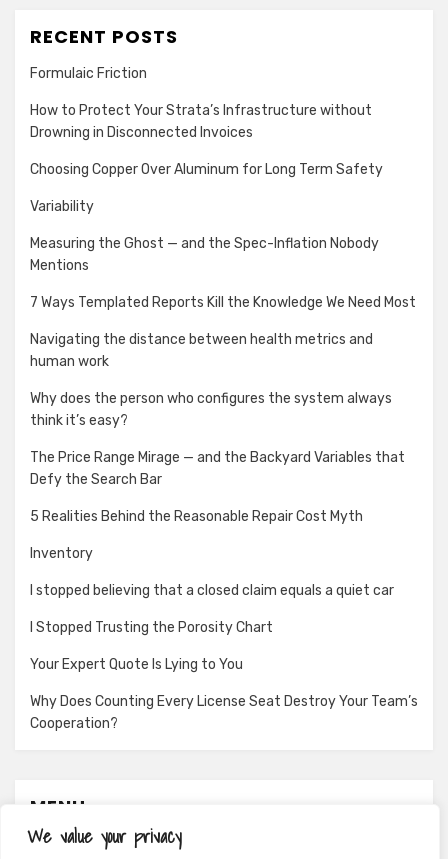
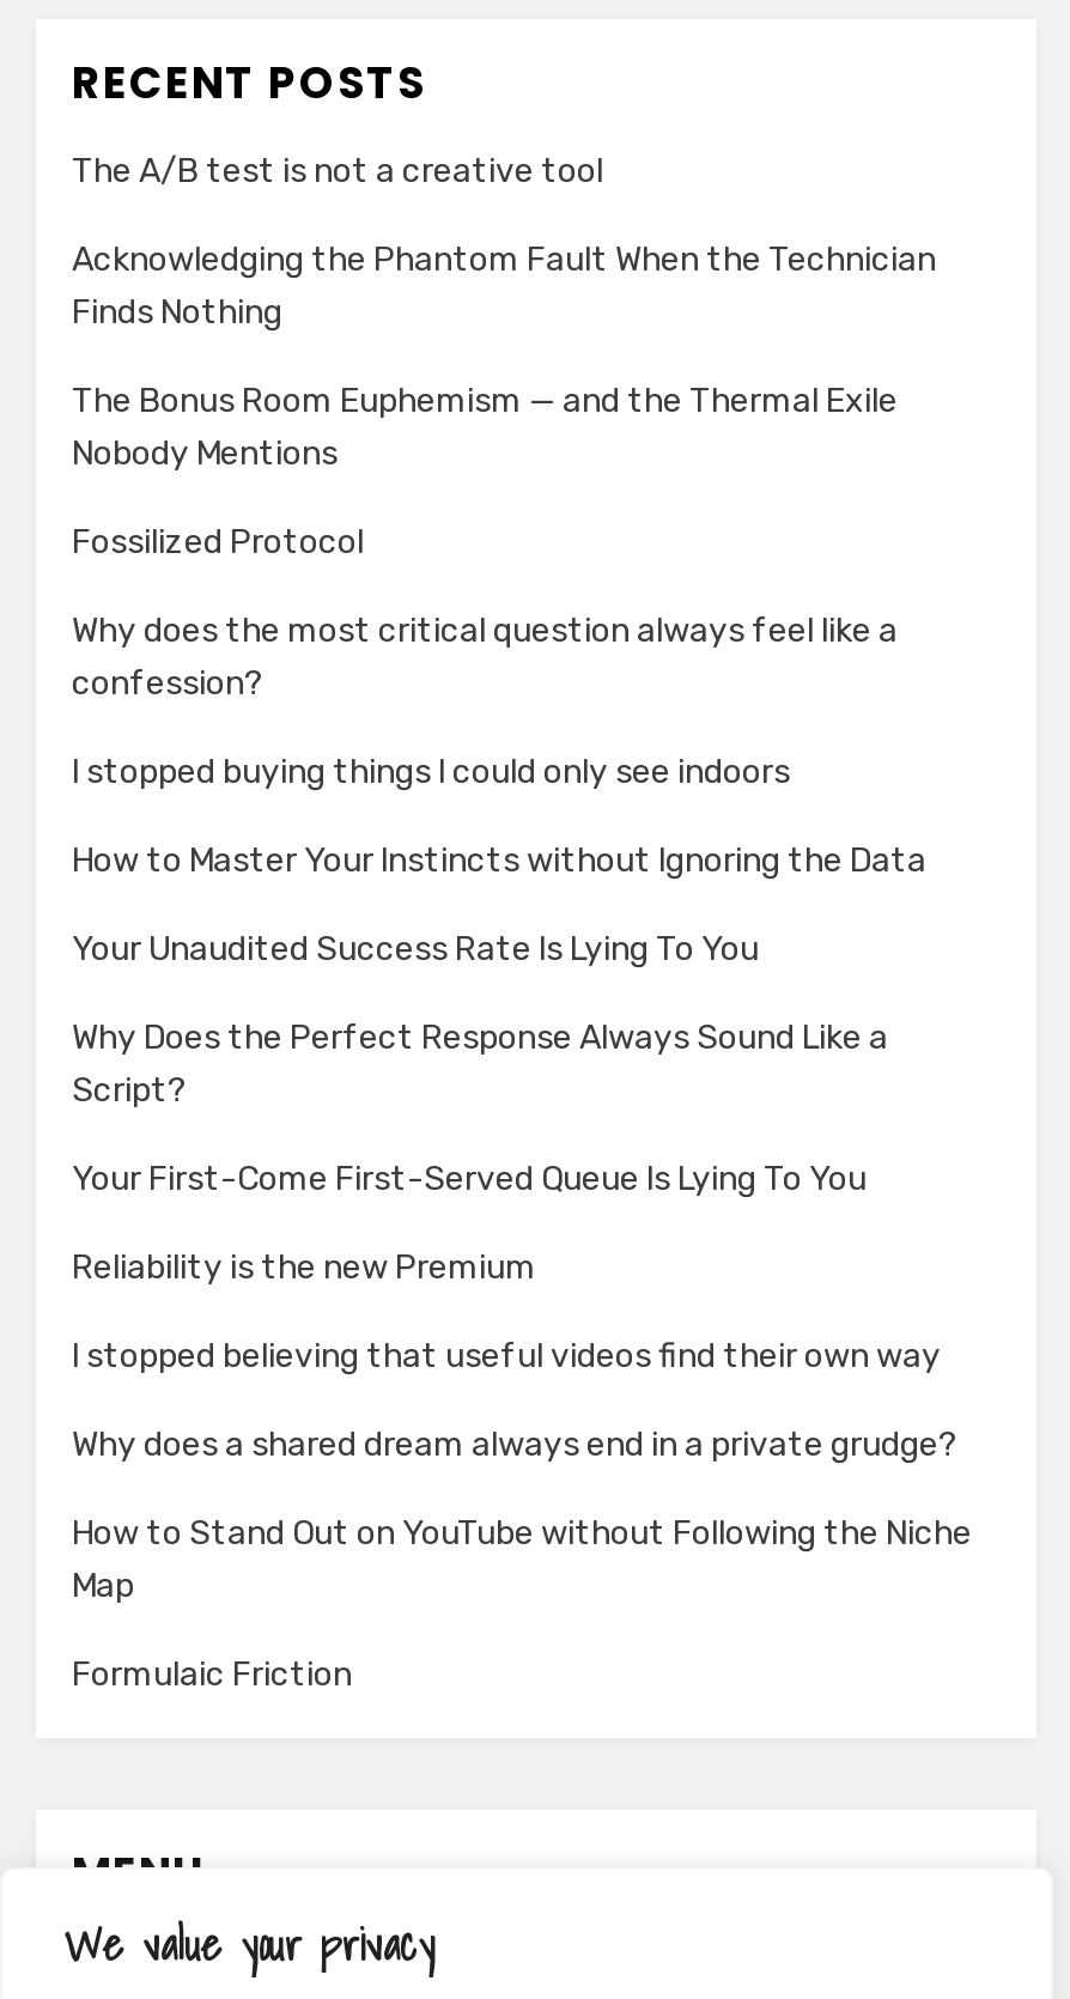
none -> [72,151,972,1607] The A/B test is not a creative tool | Acknowledging the Phantom Fault When the Technician | Finds Nothing | The Bonus Room Euphemism — and the Thermal Exile | Nobody Mentions | Fossilized Protocol | Why does the most critical question always feel like a | confession? | I stopped buying things I could only see indoors | How to Master Your Instincts without Ignoring the Data | Your Unaudited Success Rate Is Lying To You | Why Does the Perfect Response Always Sound Like a | Script? | Your First-Come First-Served Queue Is Lying To You | Reliability is the new Premium | I stopped believing that useful videos find their own way | Why does a shared dream always end in a private grudge? | How to Stand Out on YouTube without Following the Niche | Map
moved [30,65,147,82] -> [72,1655,352,1695]: Formulaic Friction
[30,102,418,732] How to Protect Your Strata’s Infrastructure without | Drowning in Disconnected Invoices | Choosing Copper Over Aluminum for Long Term Safety | Variability | Measuring the Ghost — and the Spec-Inflation Nobody | Mentions | 7 Ways Templated Reports Kill the Knowledge We Need Most | Navigating the distance between health metrics and | human work | Why does the person who configures the system always | think it’s easy? | The Price Range Mirage — and the Backyard Variables that | Defy the Search Bar | 5 Realities Behind the Reasonable Repair Cost Myth | Inventory | I stopped believing that a closed claim equals a quiet car | I Stopped Trusting the Porosity Chart | Your Expert Quote Is Lying to You | Why Does Counting Every License Seat Destroy Your Team’s | Cooperation? -> none

